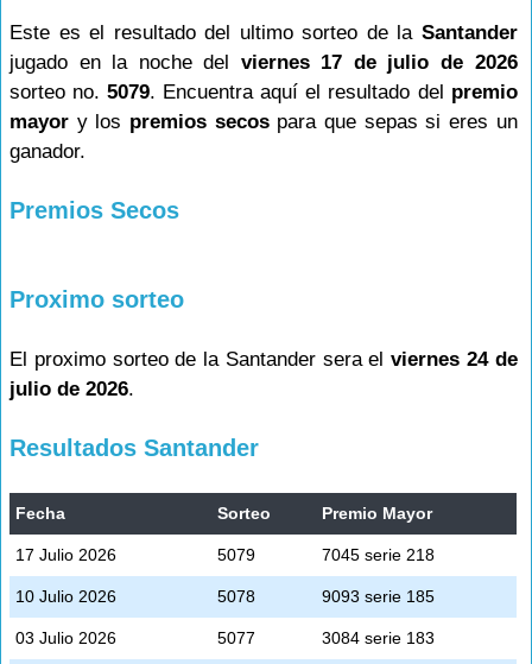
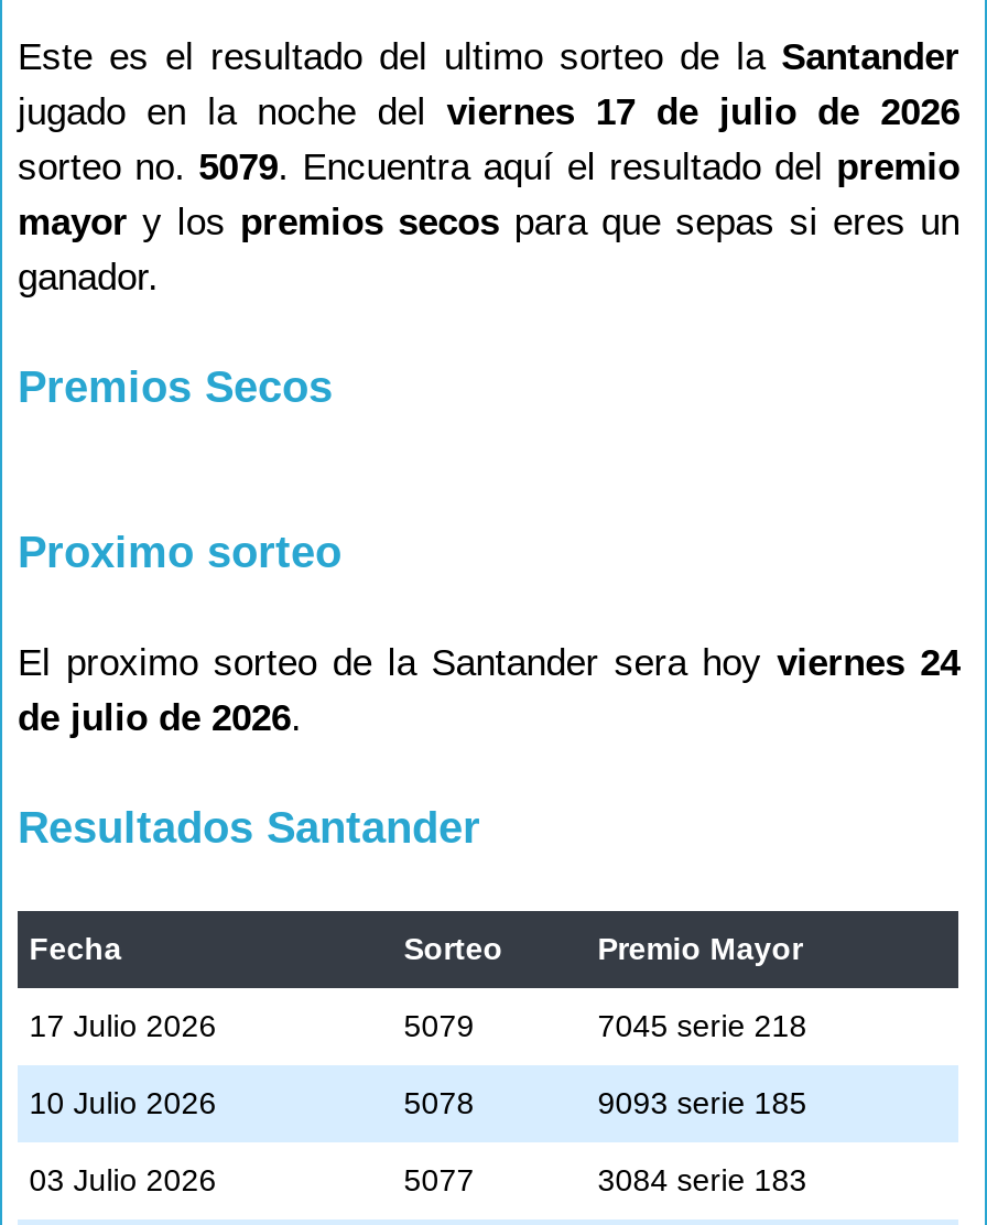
[9,348,517,400] El proximo sorteo de la Santander sera el viernes 24 de | julio de 2026. -> [18,642,960,739] El proximo sorteo de la Santander sera hoy viernes 24 | de julio de 2026.

